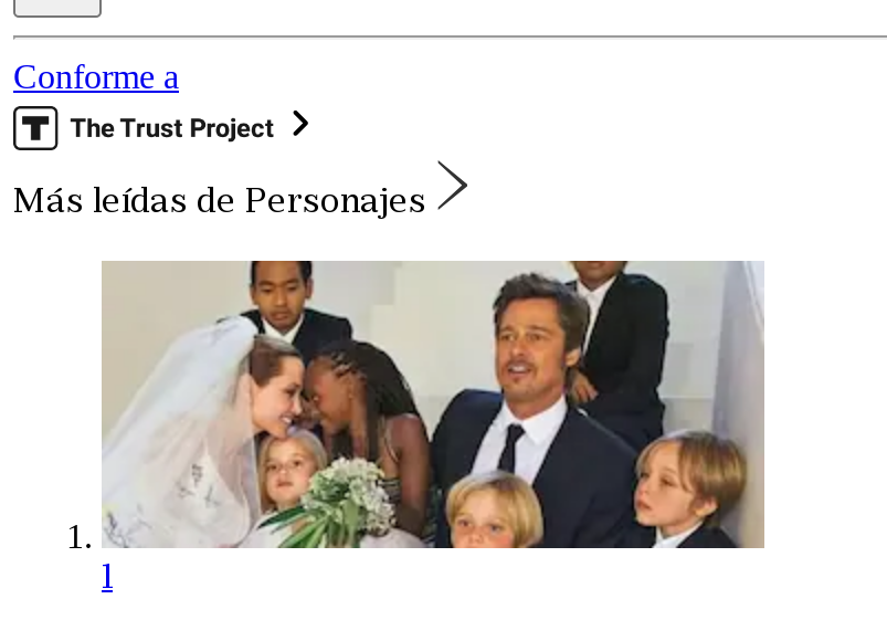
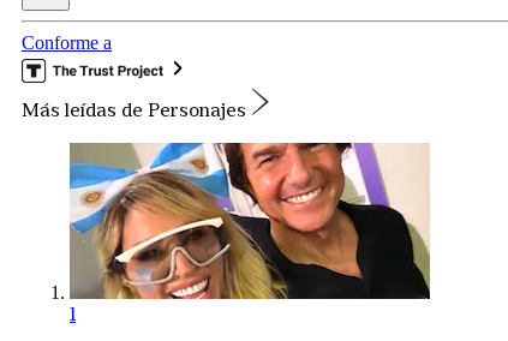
[102,259,764,550] [image] -> [68,142,430,300] [image]

